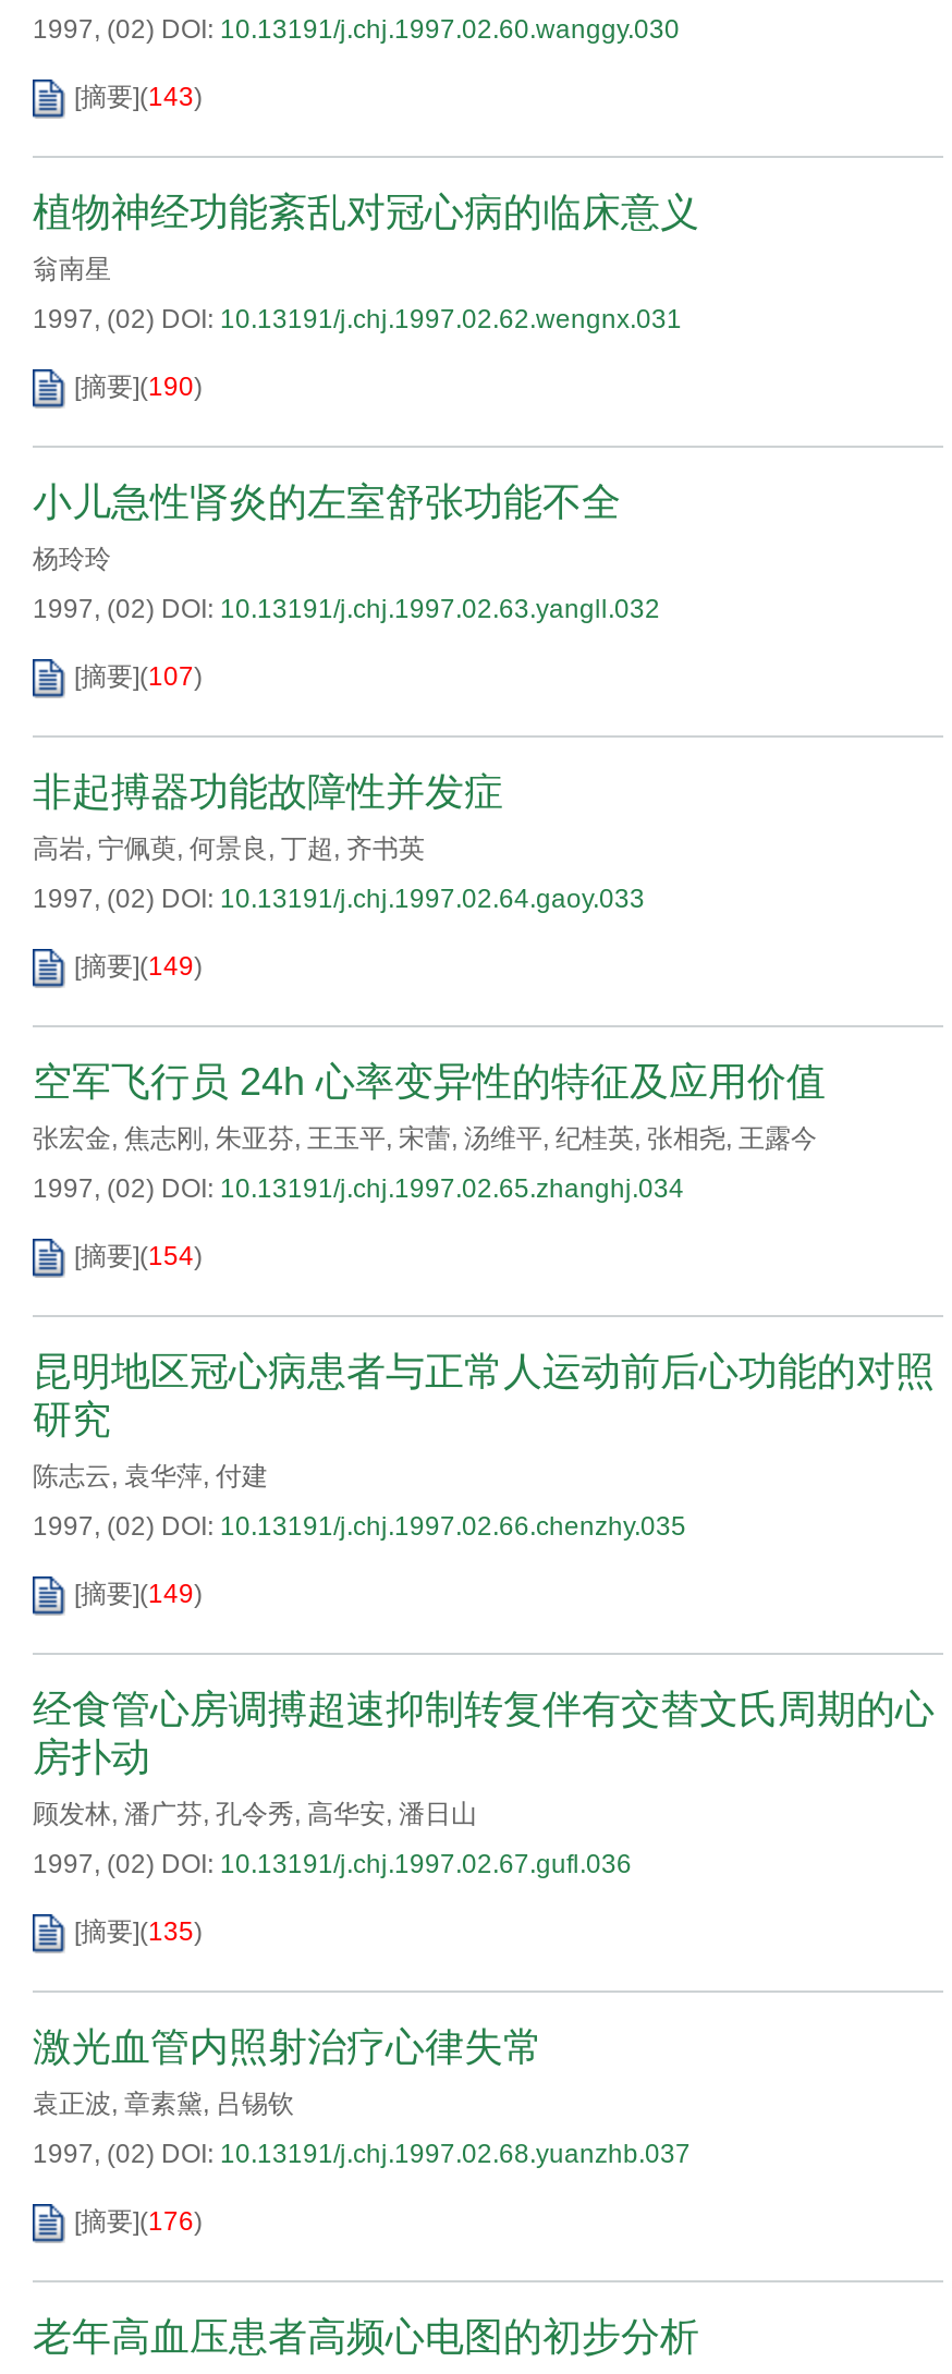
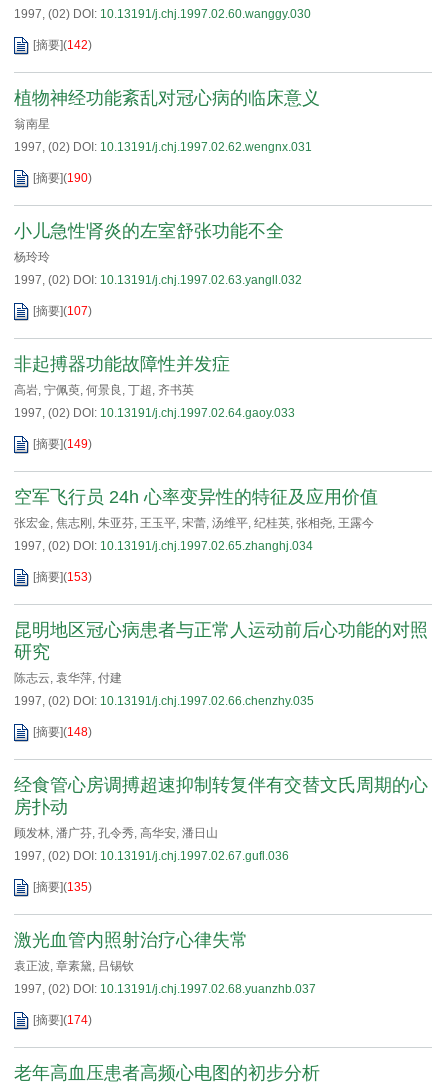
[74,82,203,112] [摘要](143) -> [33,38,92,52] [摘要](142)
[74,1241,203,1271] [摘要](154) -> [33,570,92,584] [摘要](153)
[74,1579,203,1609] [摘要](149) -> [33,725,92,739] [摘要](148)
[74,2206,203,2237] [摘要](176) -> [33,1013,92,1027] [摘要](174)

